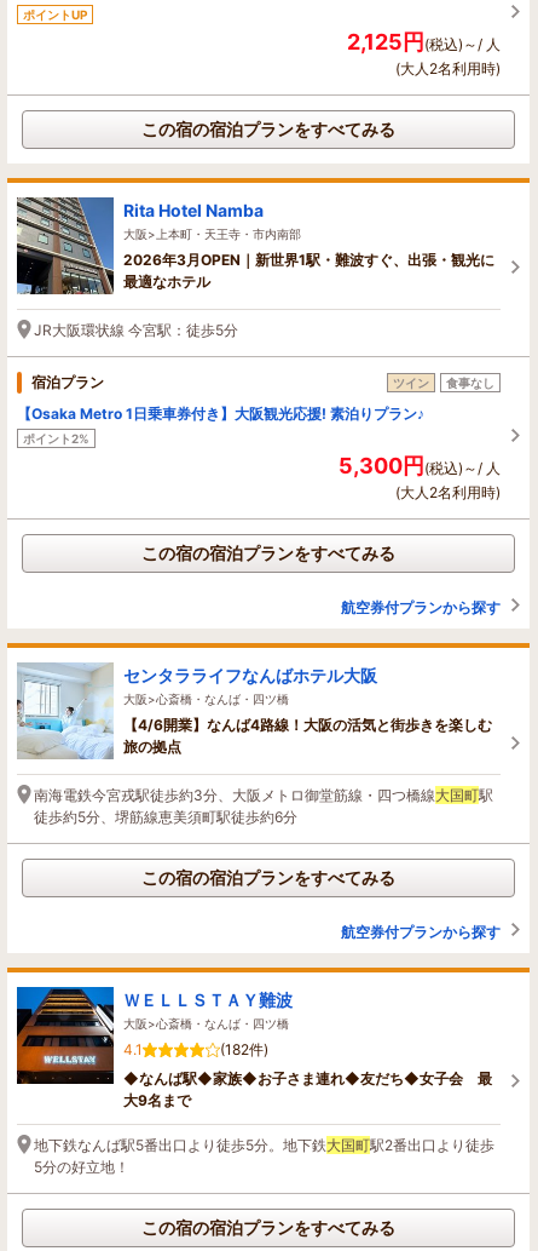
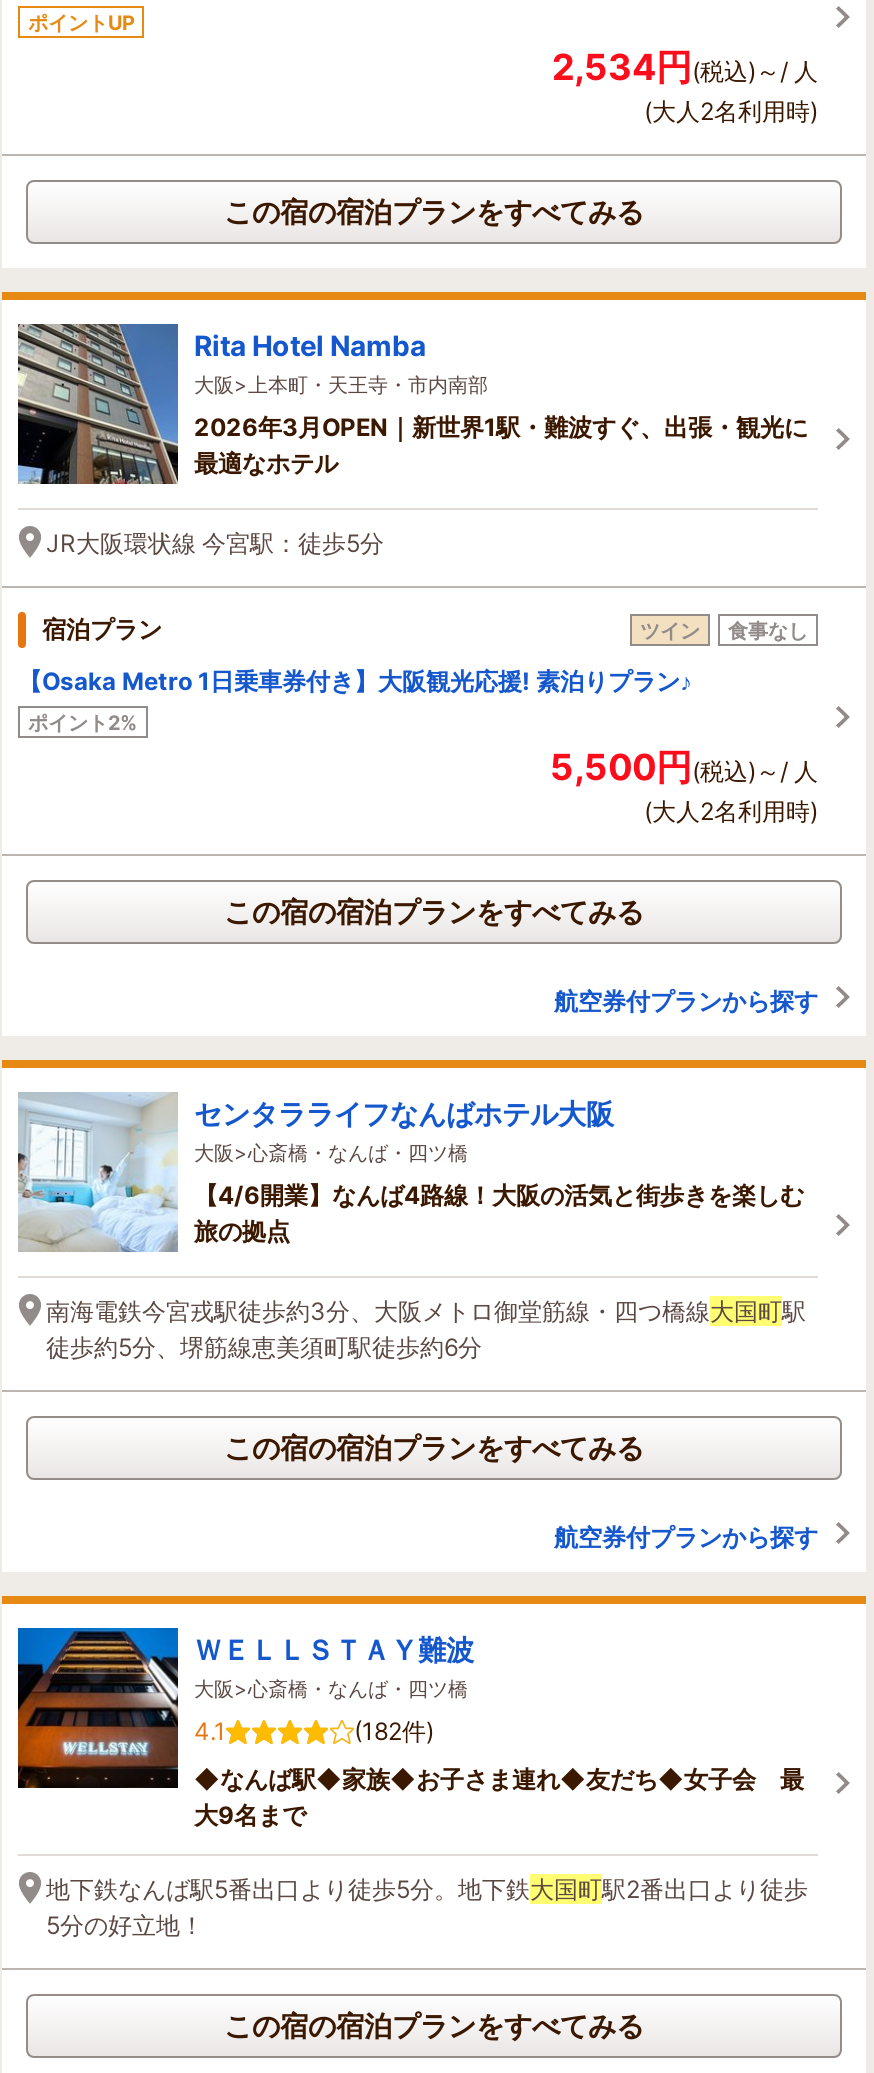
[347,29,501,54] 2,125円(税込)～/ 人 -> [552,45,818,87] 2,534円(税込)～/ 人
[339,453,501,478] 5,300円(税込)～/ 人 -> [550,745,818,787] 5,500円(税込)～/ 人

